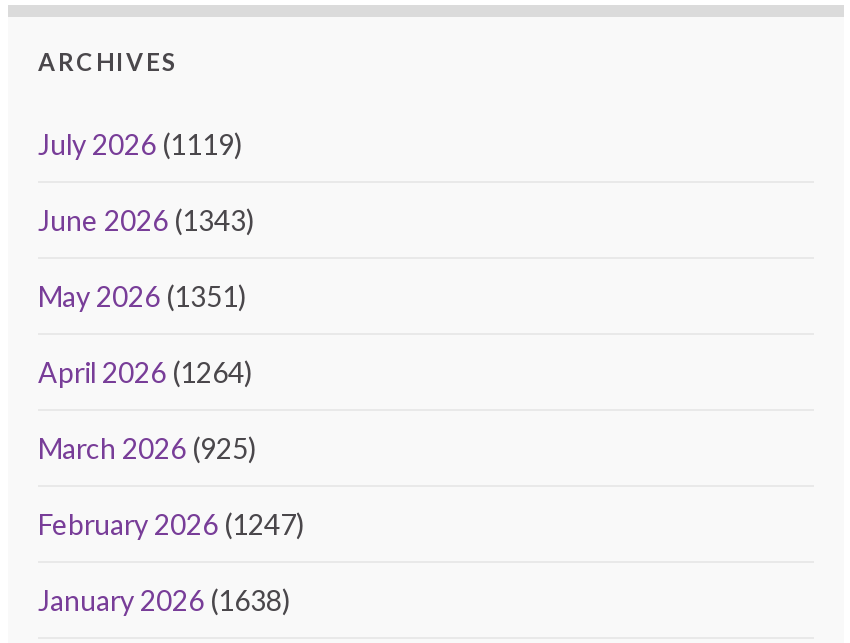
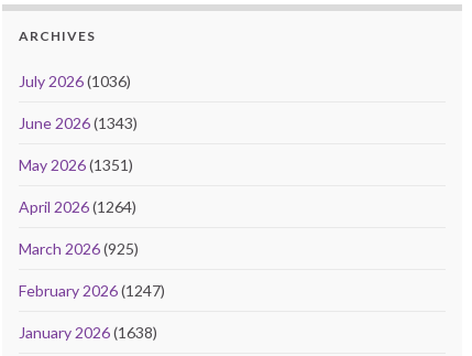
[38,128,242,162] July 2026 (1119) -> [19,72,131,91] July 2026 (1036)

